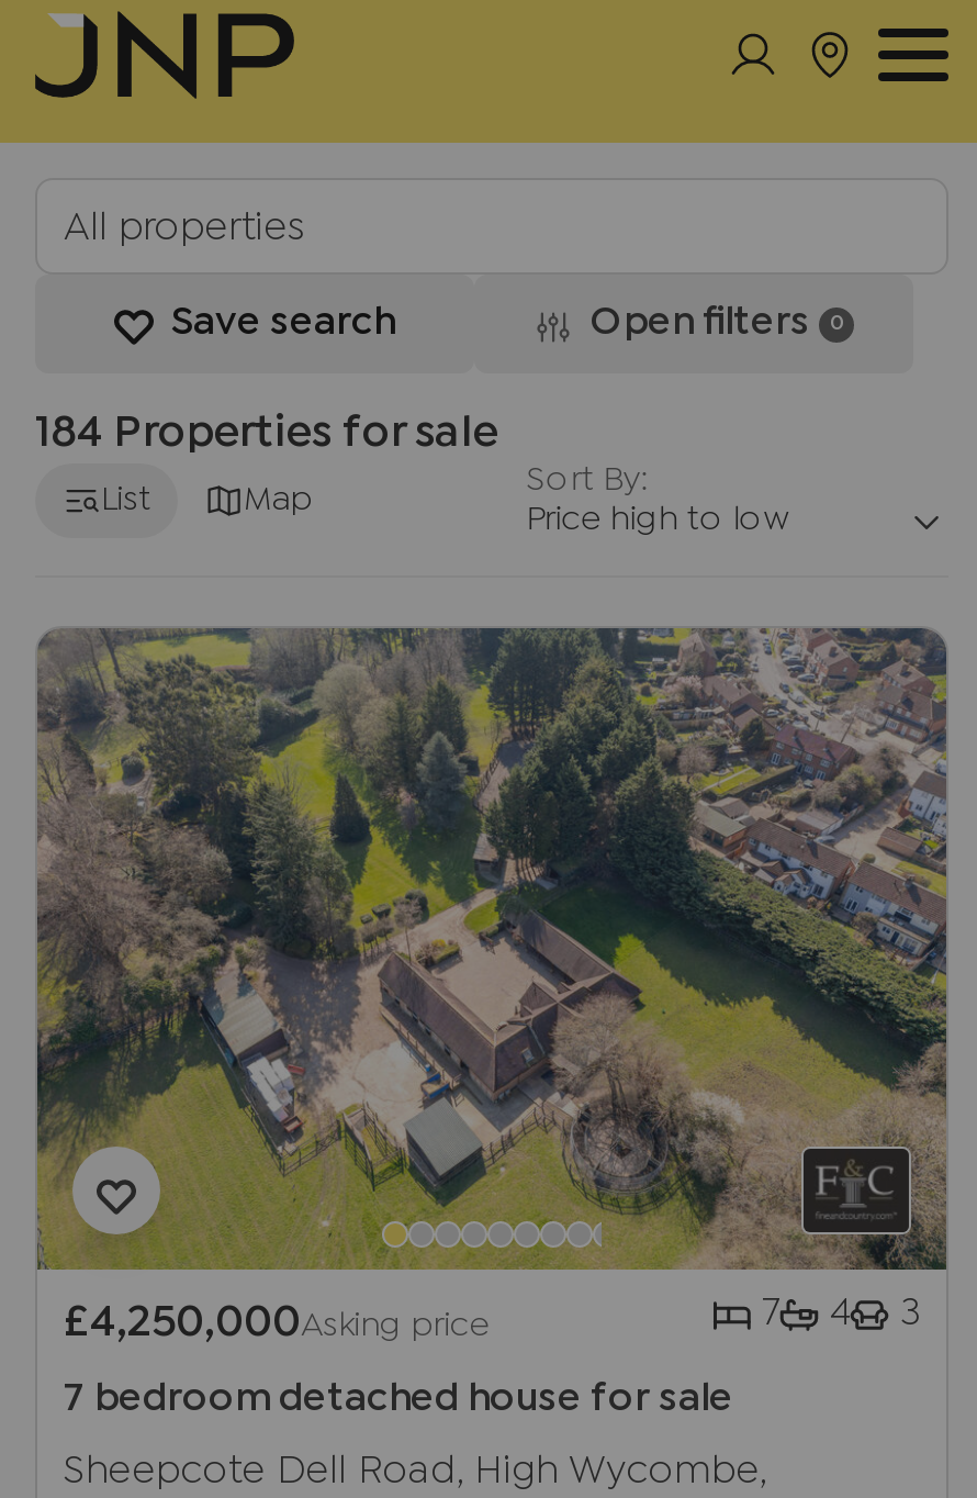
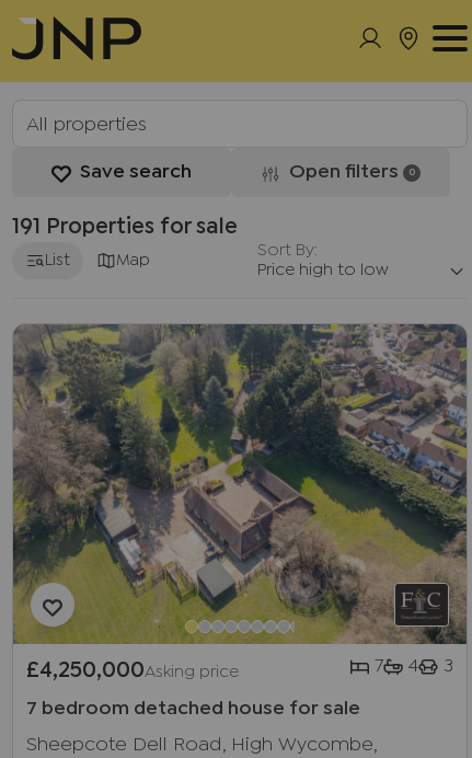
[35,415,498,452] 184 Properties for sale -> [12,218,238,237] 191 Properties for sale

